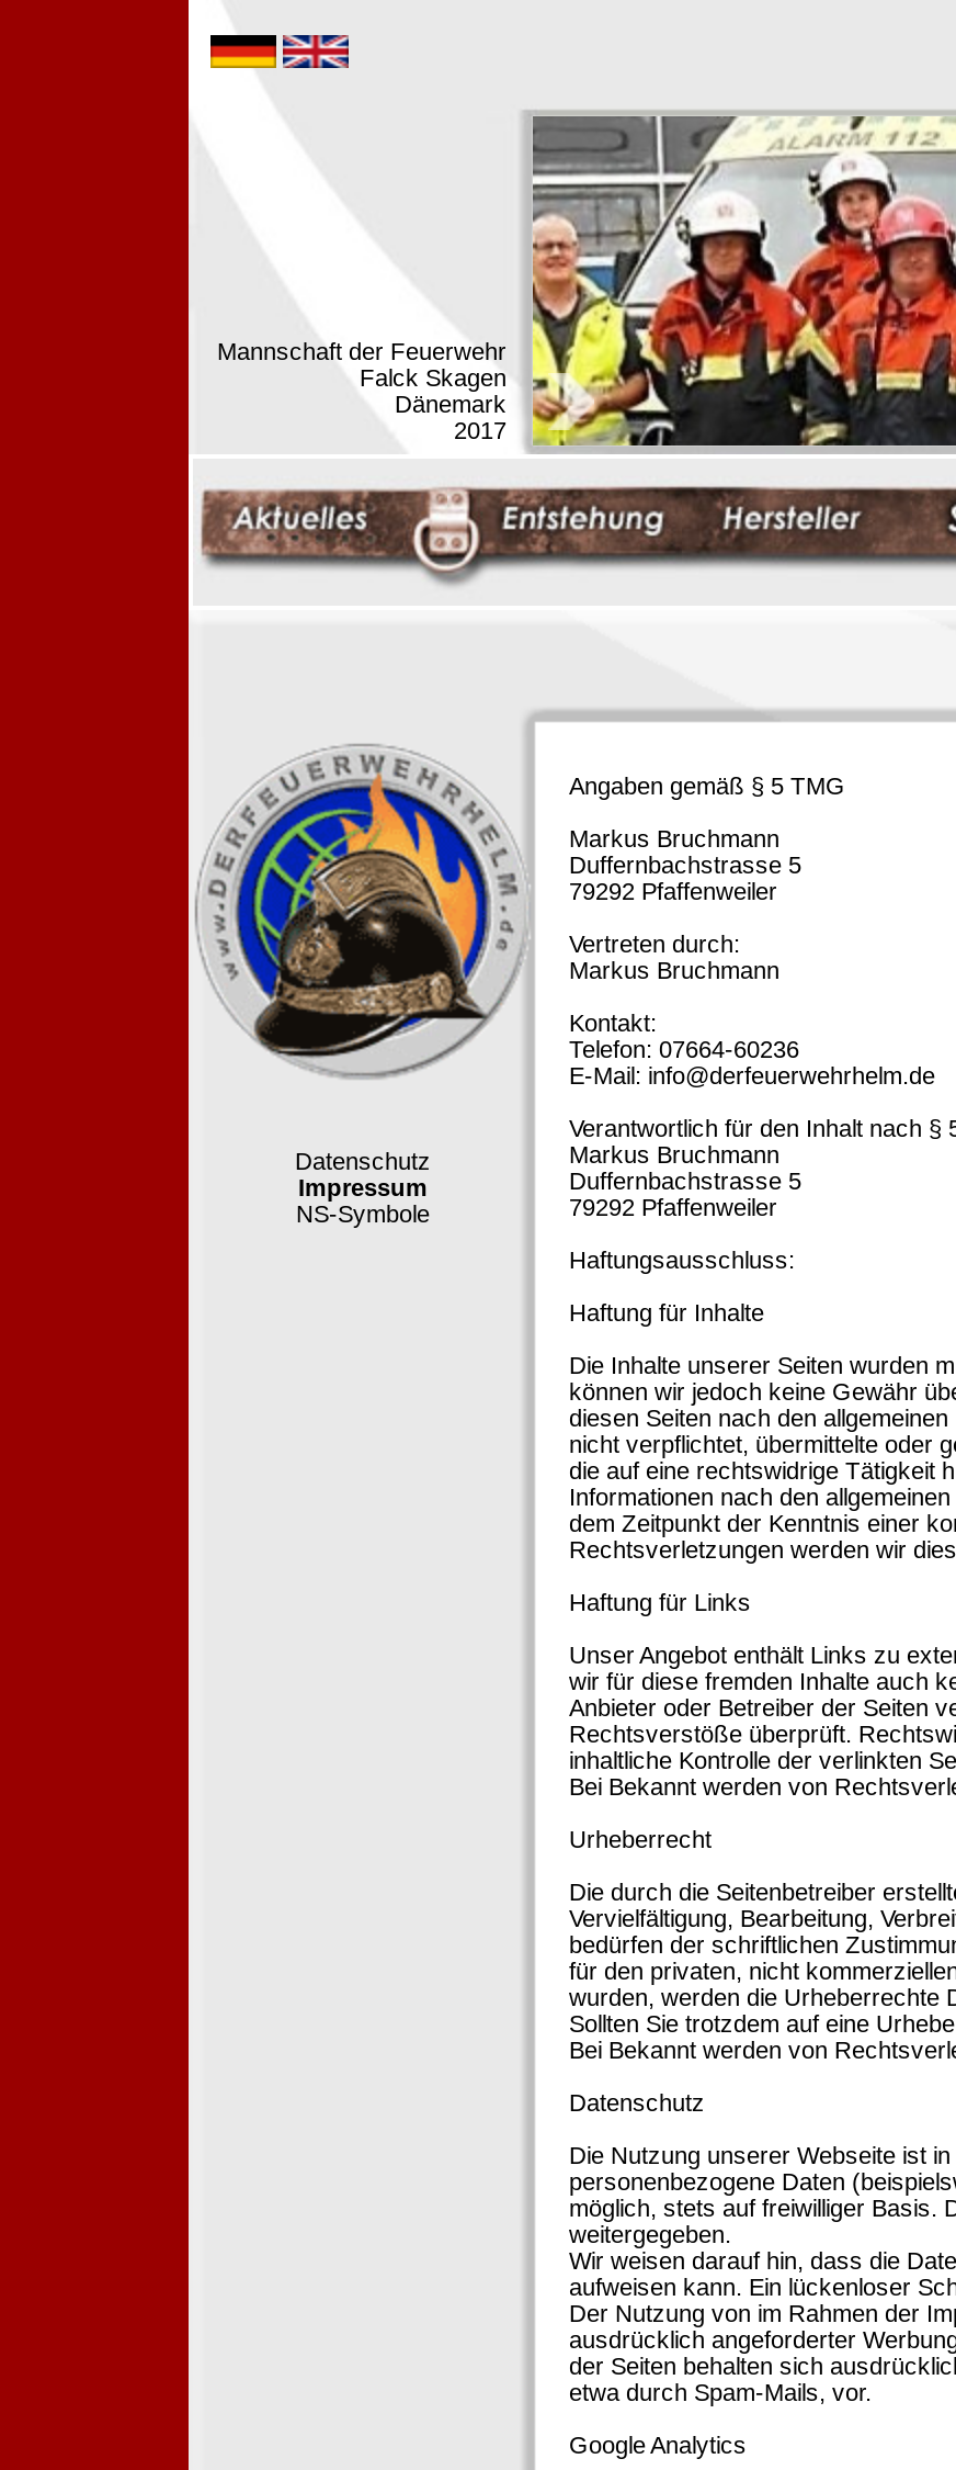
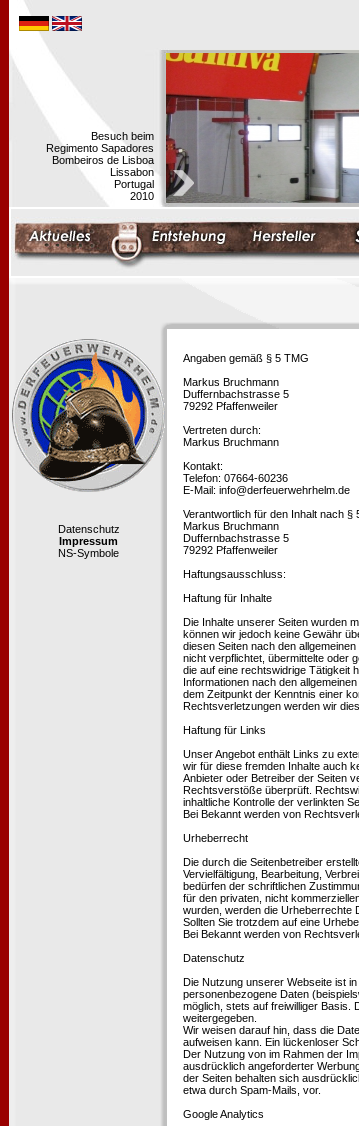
[217,116,949,445] [image] | Mannschaft der Feuerwehr | Falck Skagen | Dänemark | 2017 -> [46,52,356,203] [image] | Besuch beim | Regimento Sapadores | Bombeiros de Lisboa | Lissabon | Portugal | 2010

